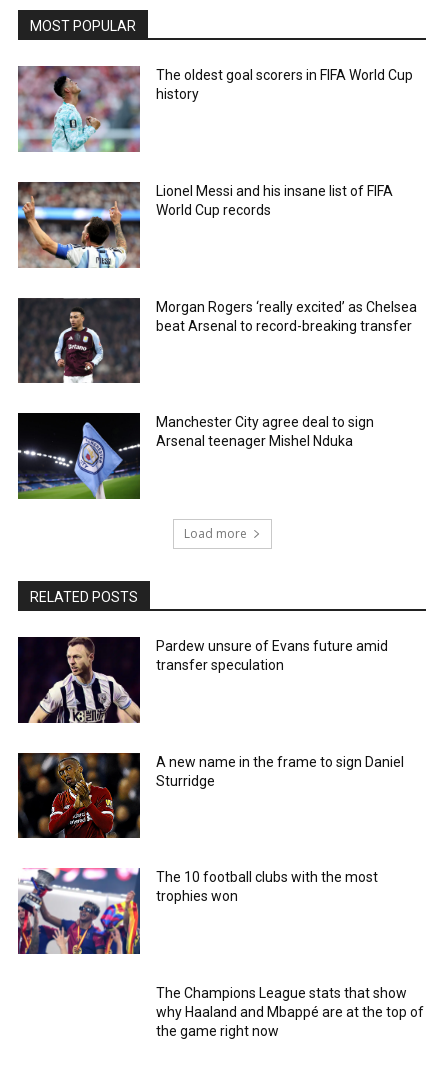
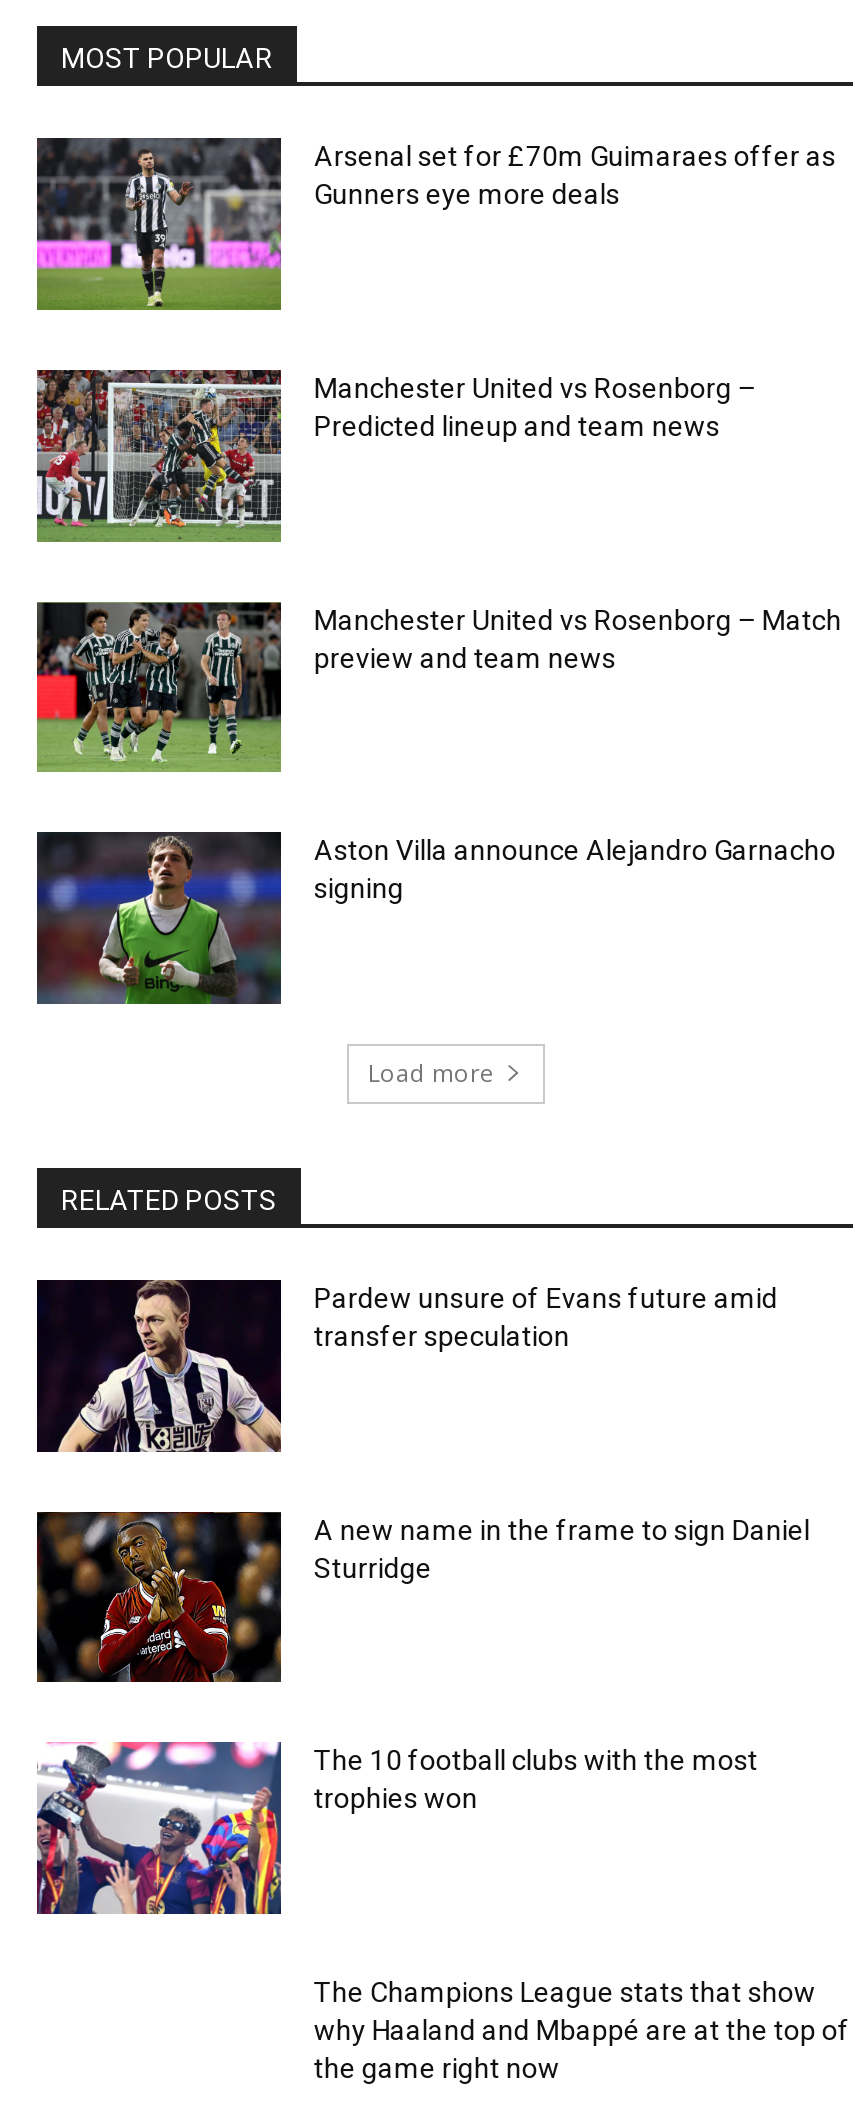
[17,65,413,153] [image] | The oldest goal scorers in FIFA World Cup | history -> [35,136,836,312] [image] | Arsenal set for £70m Guimaraes offer as | Gunners eye more deals
[17,182,393,269] [image] | Lionel Messi and his insane list of FIFA | World Cup records -> [35,370,756,544] [image] | Manchester United vs Rosenborg – | Predicted lineup and team news
[17,298,417,384] [image] | Morgan Rogers ‘really excited’ as Chelsea | beat Arsenal to record-breaking transfer -> [35,602,842,774] [image] | Manchester United vs Rosenborg – Match | preview and team news
[18,414,374,499] [image] | Manchester City agree deal to sign | Arsenal teenager Mishel Nduka -> [37,832,836,1004] [image] | Aston Villa announce Alejandro Garnacho | signing

